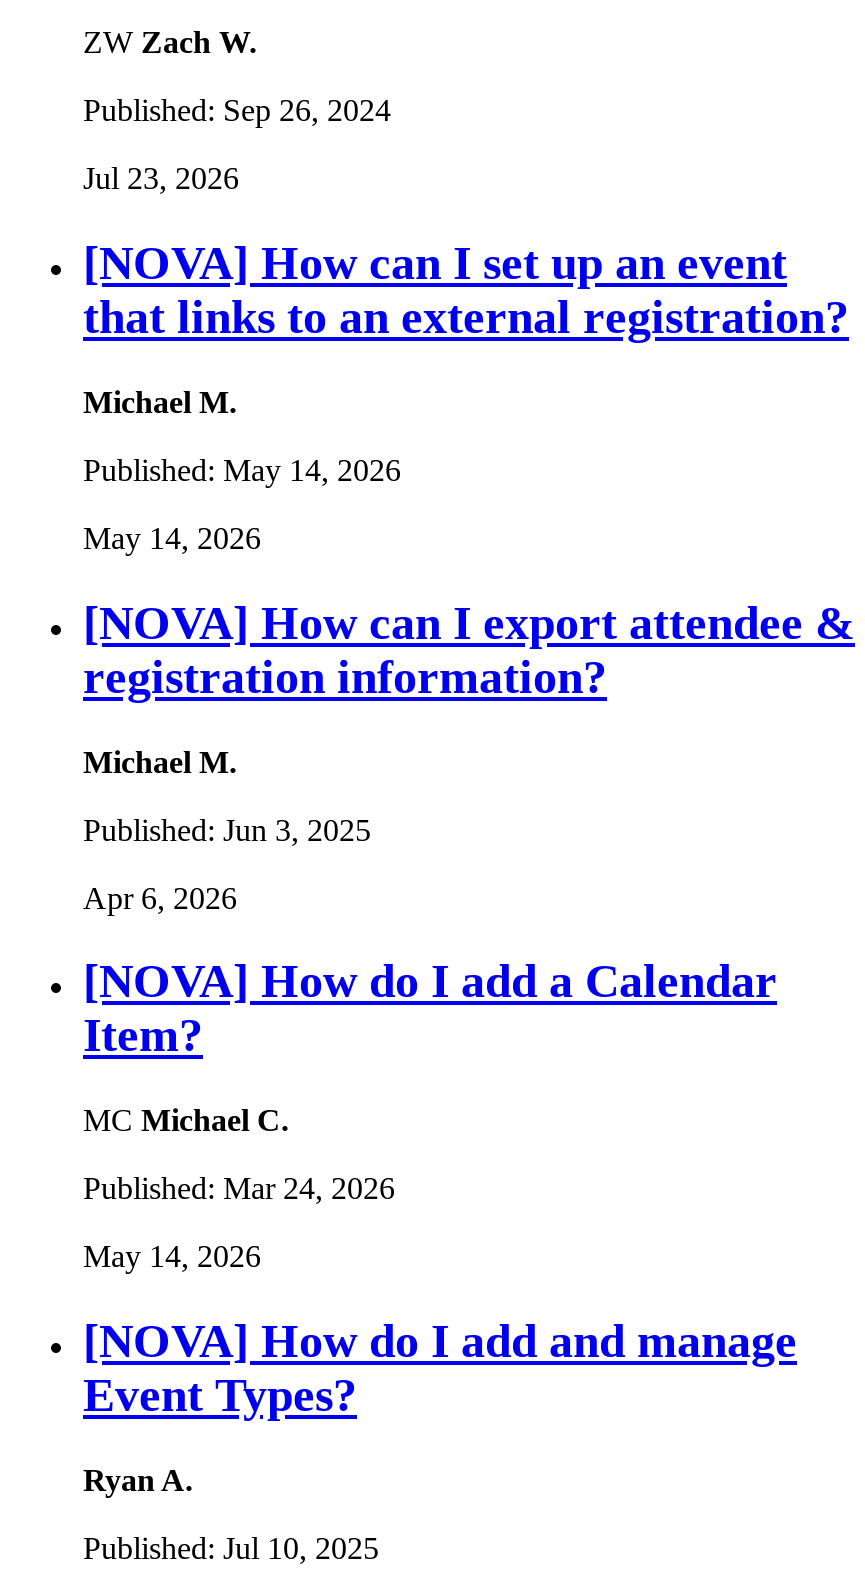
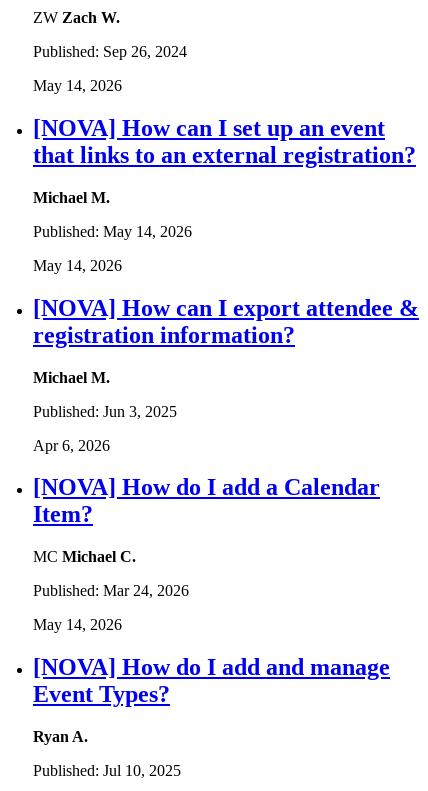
[83,161,239,195] Jul 23, 2026 -> [33,77,122,94] May 14, 2026

